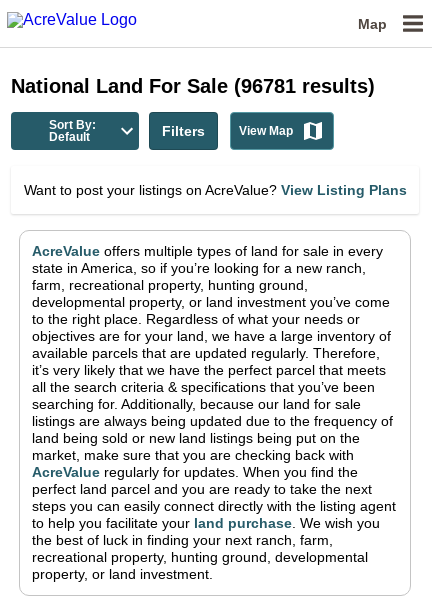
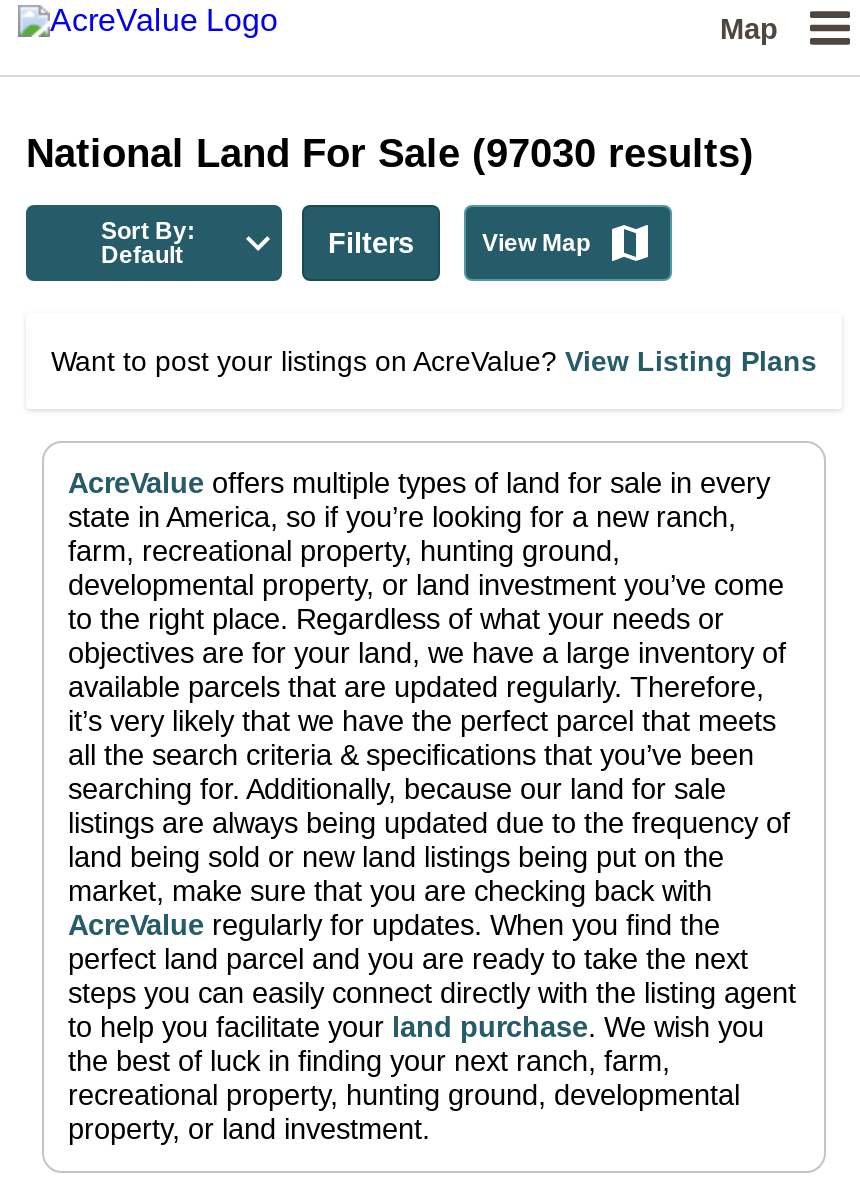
[11,75,375,97] National Land For Sale (96781 results) -> [26,131,754,175] National Land For Sale (97030 results)

